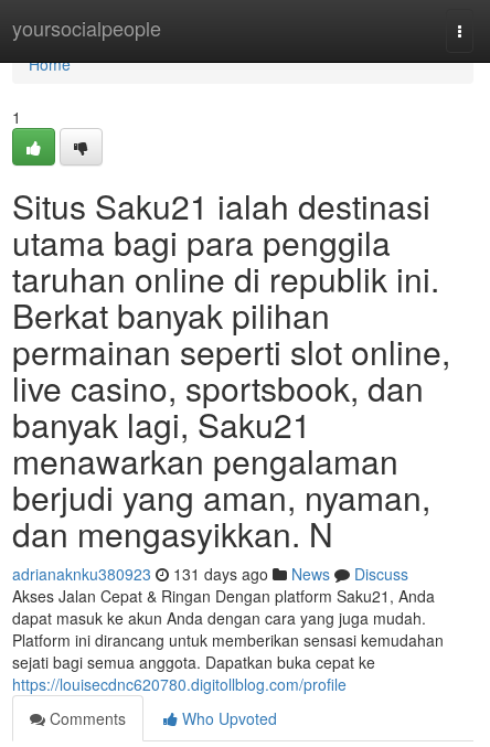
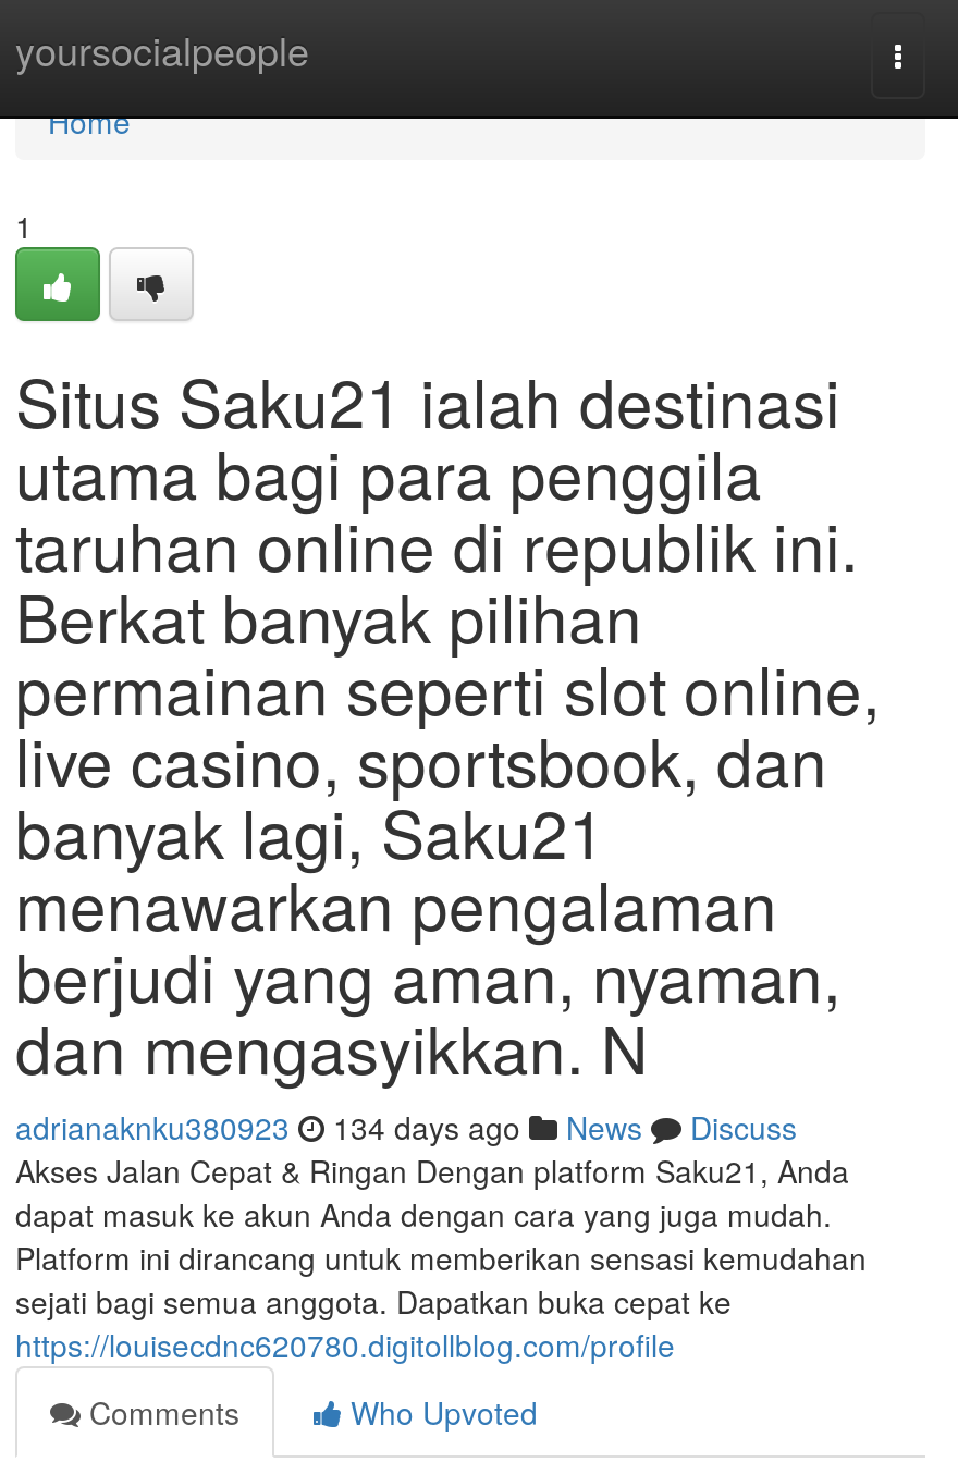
[12,563,408,585] adrianaknku380923 131 days ago News Discuss -> [15,1105,797,1148] adrianaknku380923 134 days ago News Discuss

